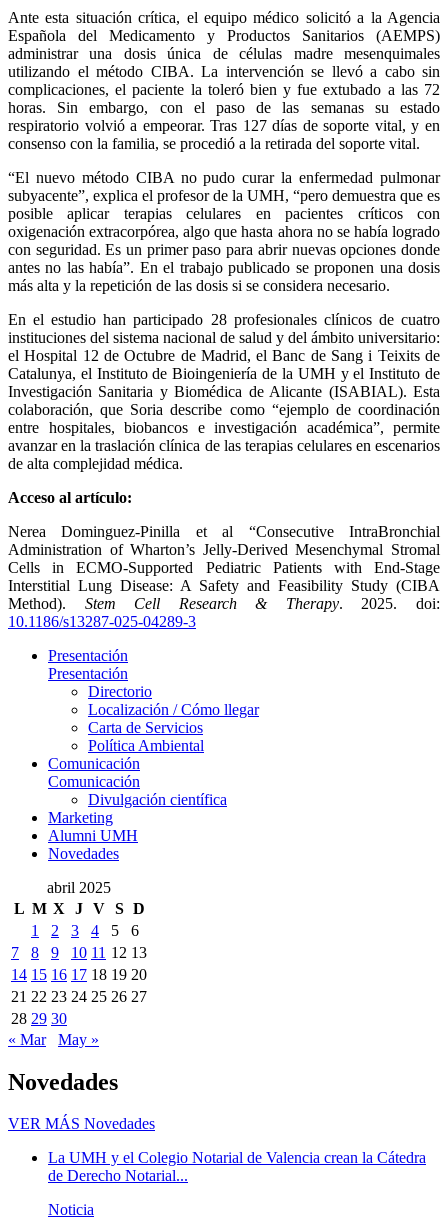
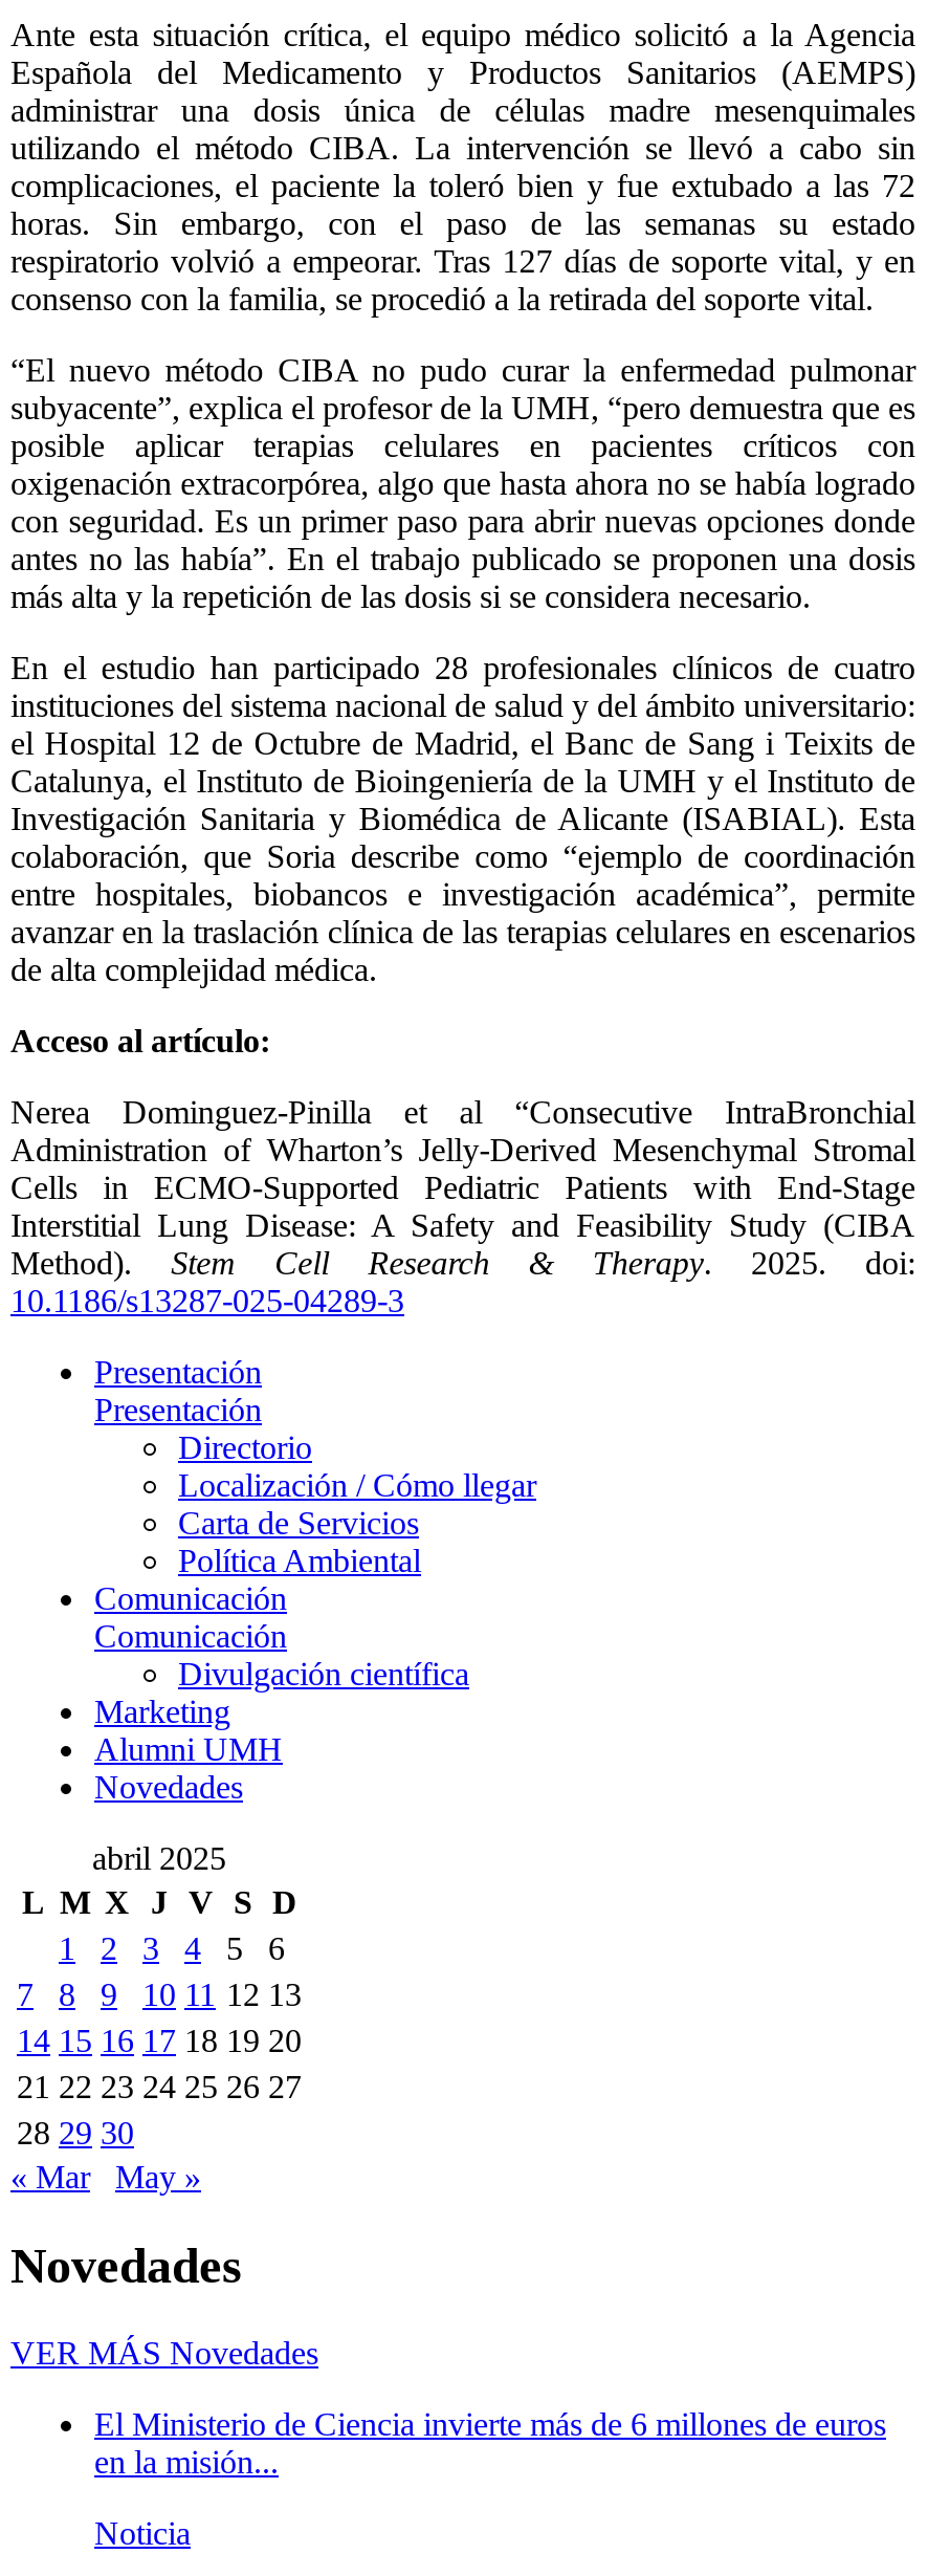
[48,1149,426,1184] La UMH y el Colegio Notarial de Valencia crean la Cátedra | de Derecho Notarial... -> [94,2407,886,2480] El Ministerio de Ciencia invierte más de 6 millones de euros | en la misión...

